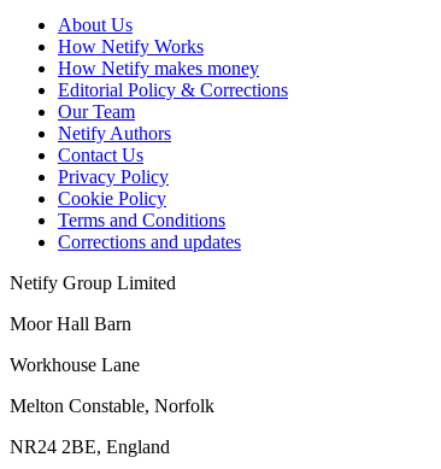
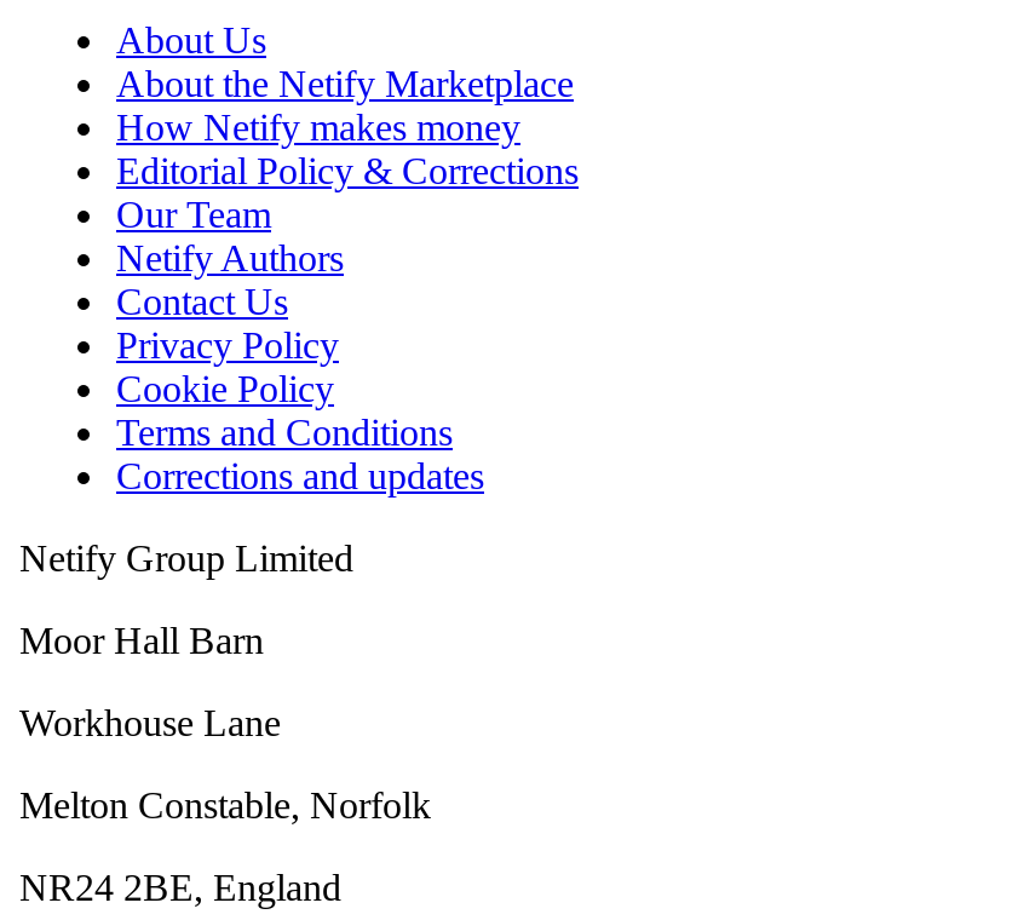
[58,36,204,57] How Netify Works -> [116,63,574,104] About the Netify Marketplace

